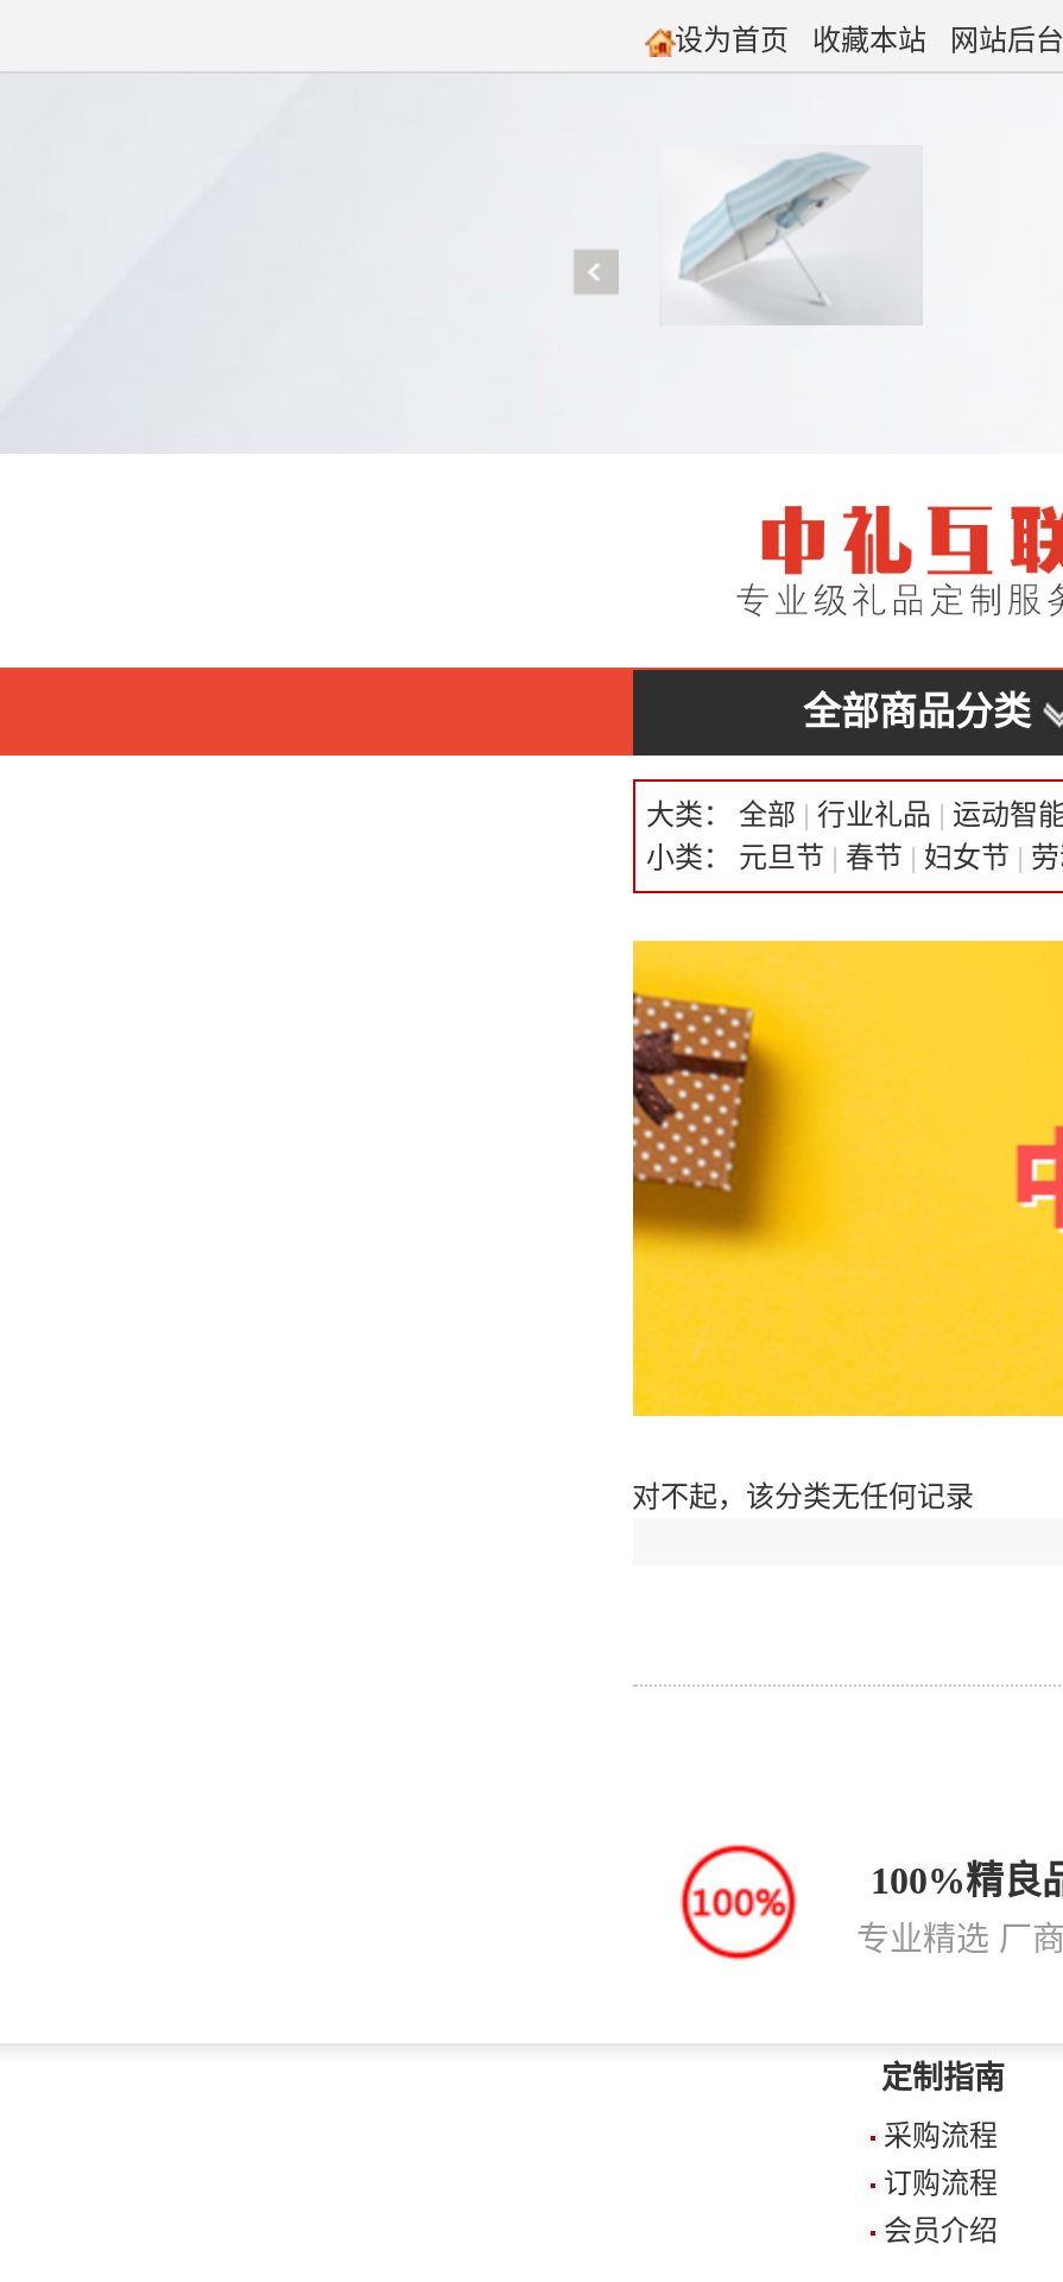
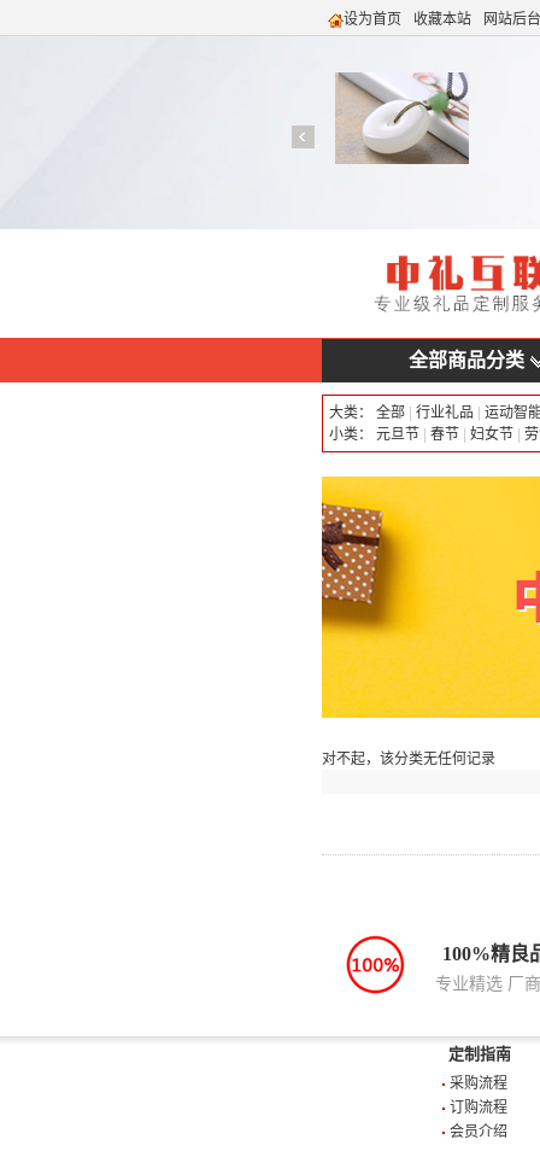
[662,147,923,325] [image] -> [335,72,470,165] [image]

